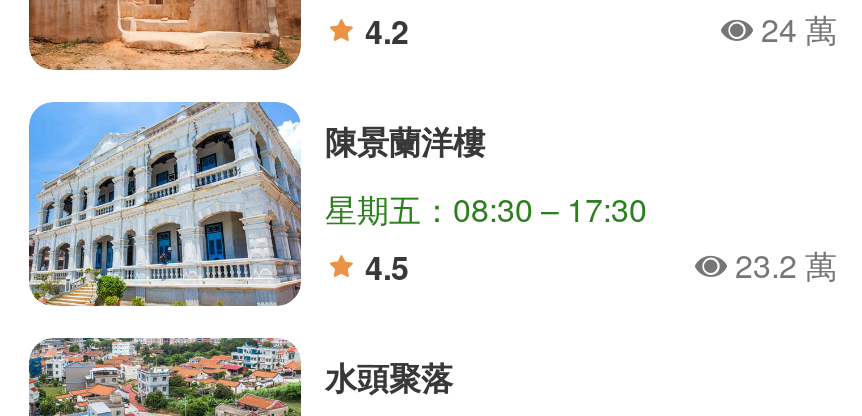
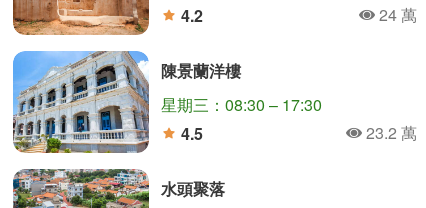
[325,186,647,232] 星期五：08:30 – 17:30 -> [161,93,322,116] 星期三：08:30 – 17:30

